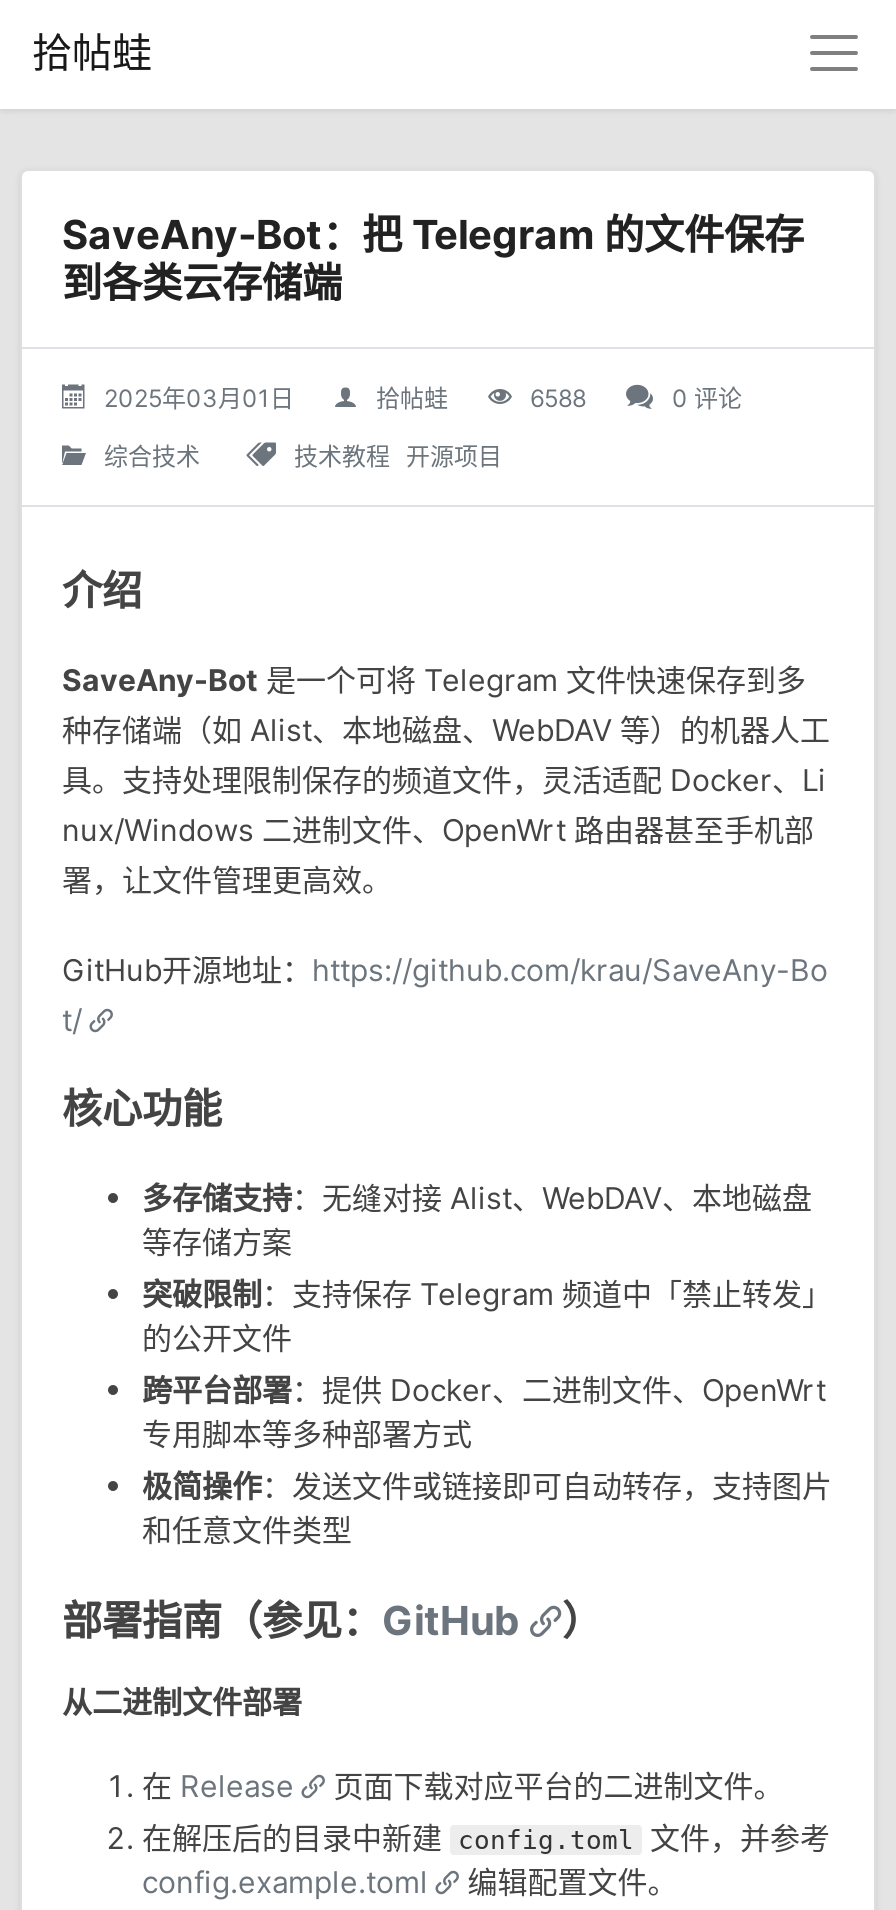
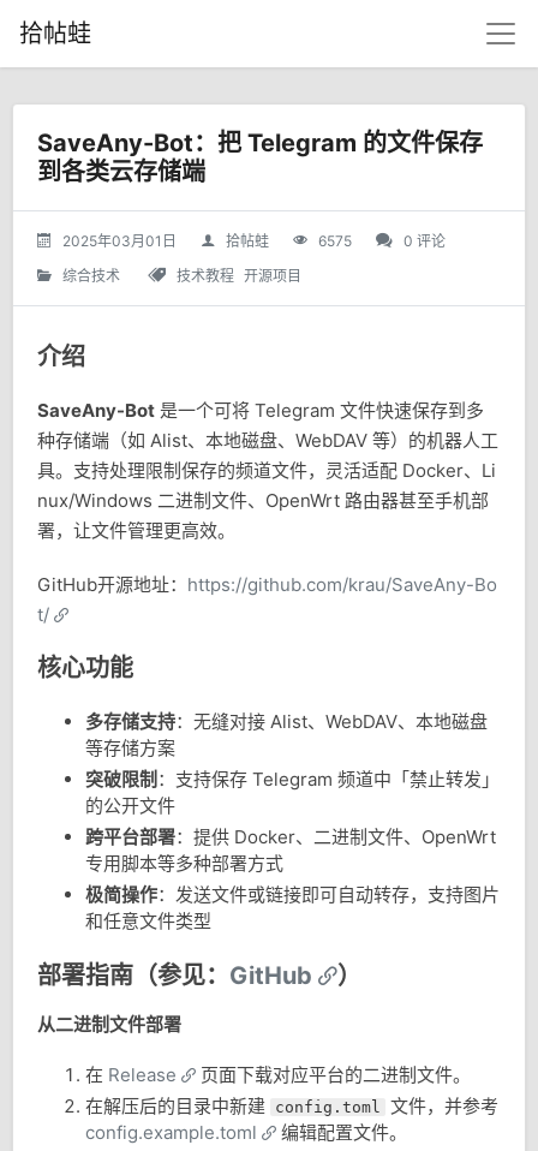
[530,383,586,413] 6588 -> [318,232,352,250] 6575

